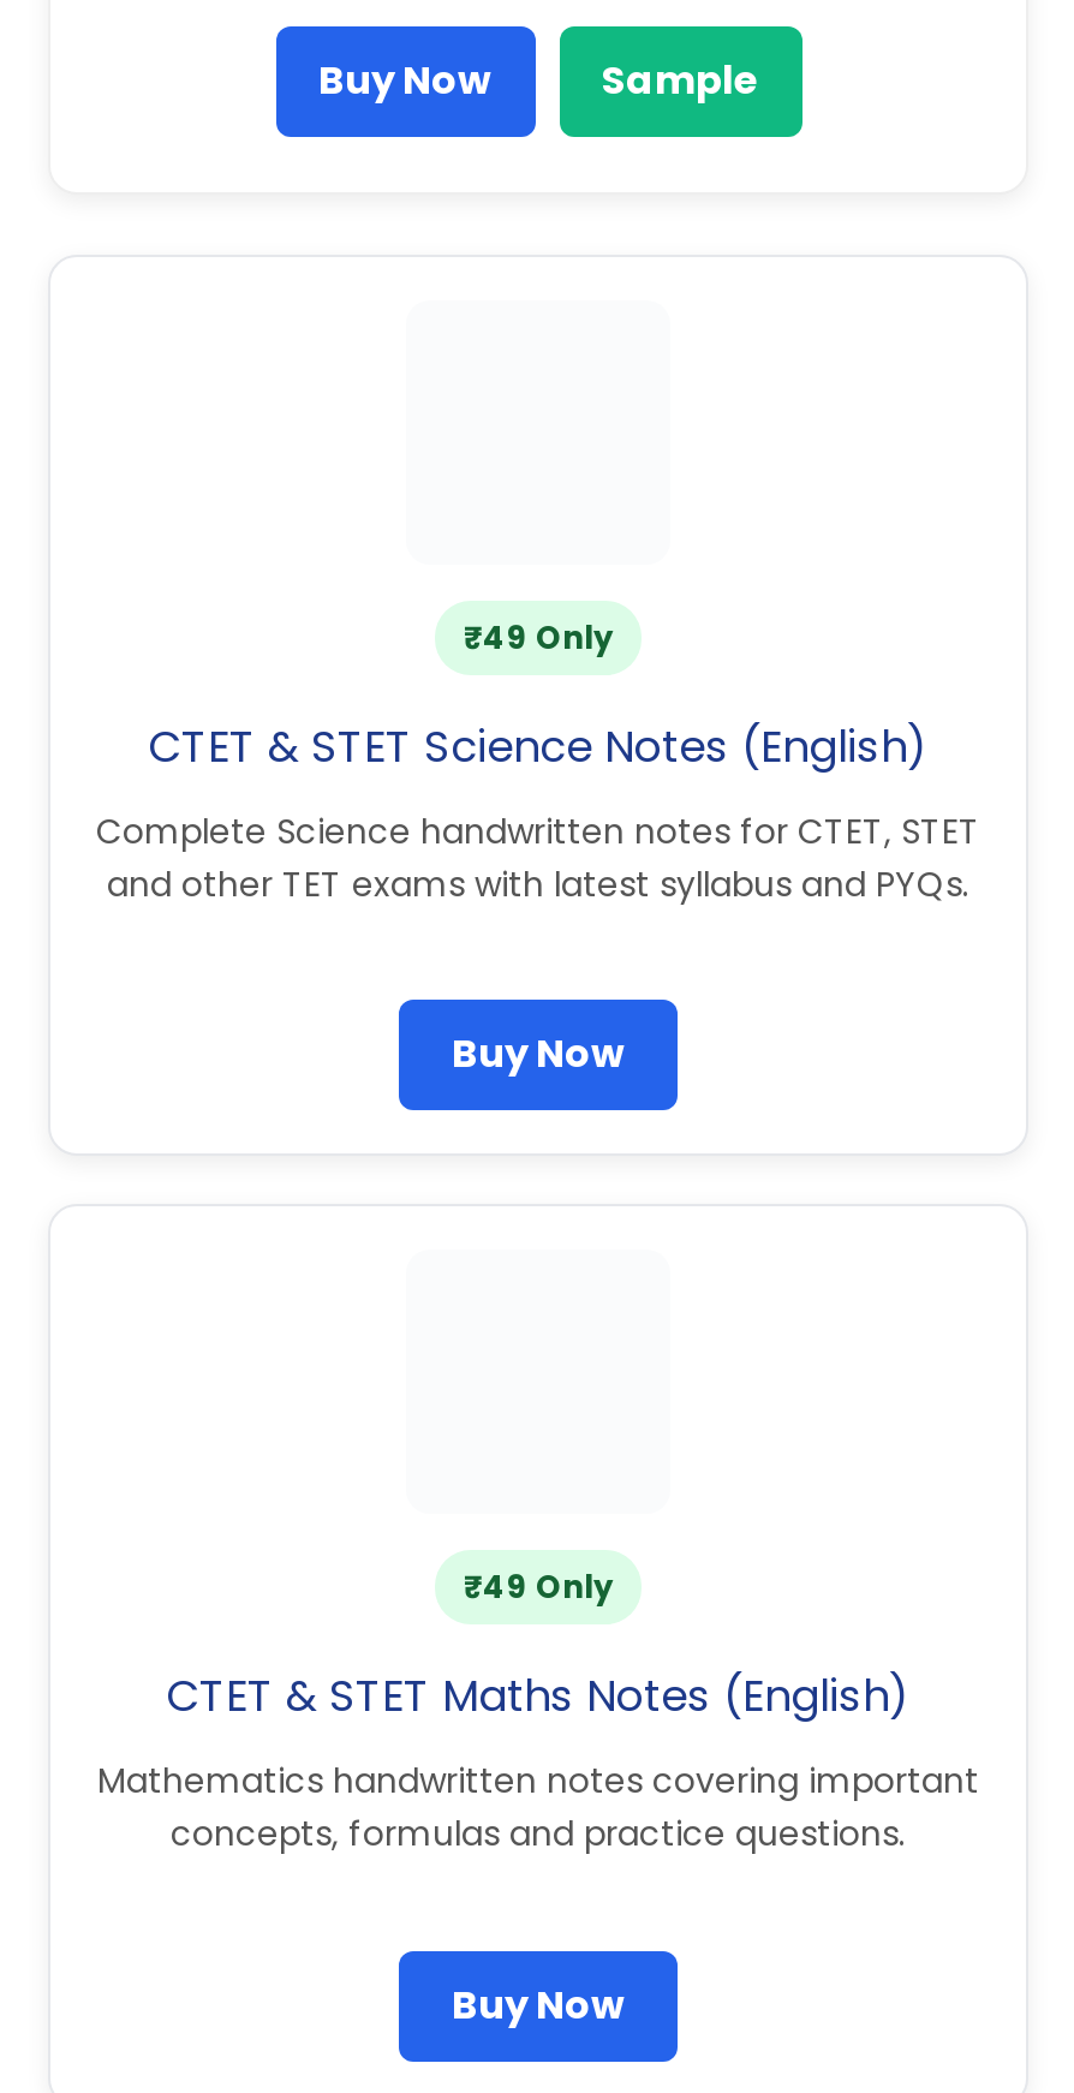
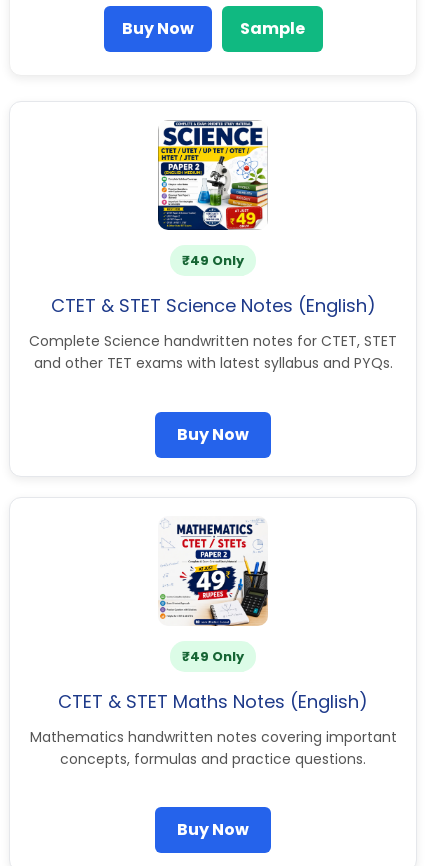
none -> [157,120,269,231] [image]
none -> [158,519,269,627] [image]

